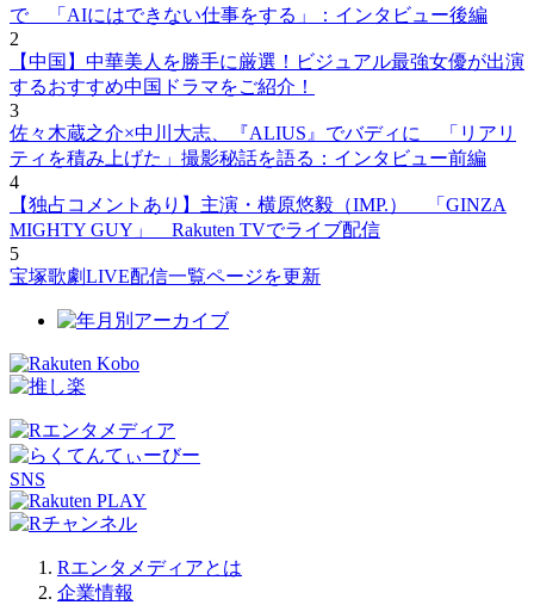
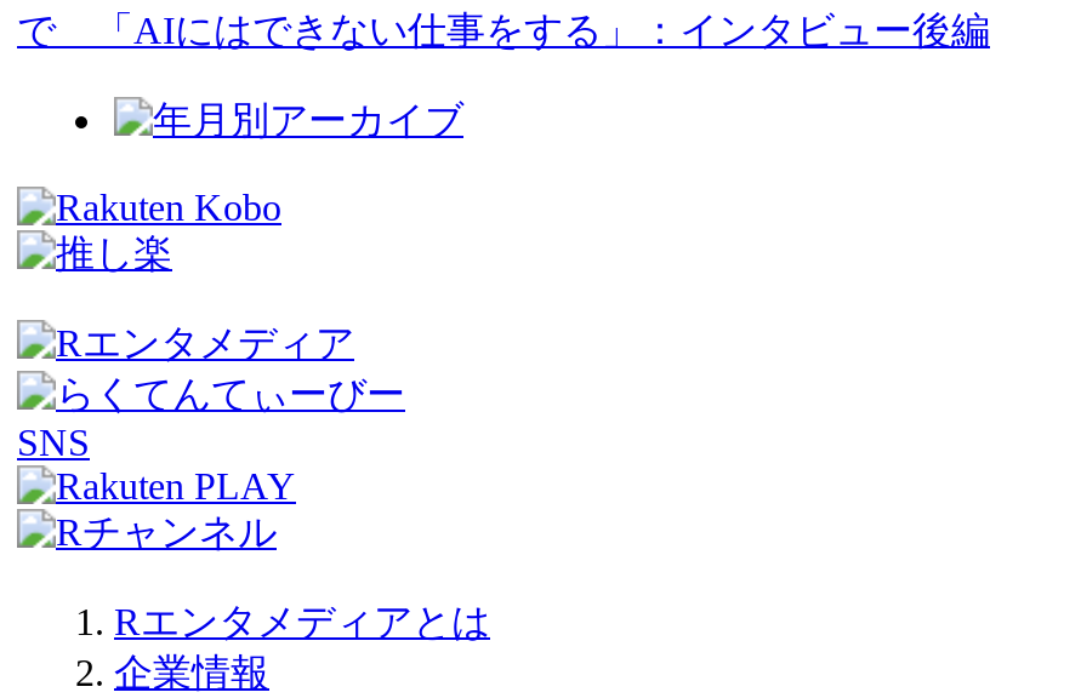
[10,28,524,286] 2 | 【中国】中華美人を勝手に厳選！ビジュアル最強女優が出演 | するおすすめ中国ドラマをご紹介！ | 3 | 佐々木蔵之介×中川大志、『ALIUS』でバディに 「リアリ | ティを積み上げた」撮影秘話を語る：インタビュー前編 | 4 | 【独占コメントあり】主演・横原悠毅（IMP.） 「GINZA | MIGHTY GUY」 Rakuten TVでライブ配信 | 5 | 宝塚歌劇LIVE配信一覧ページを更新 -> none

